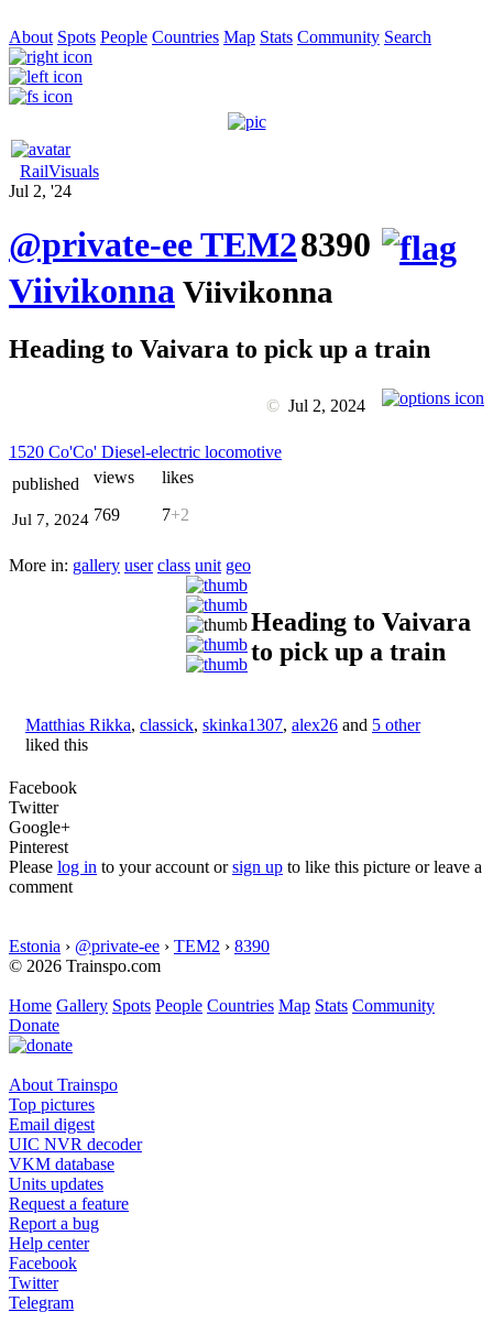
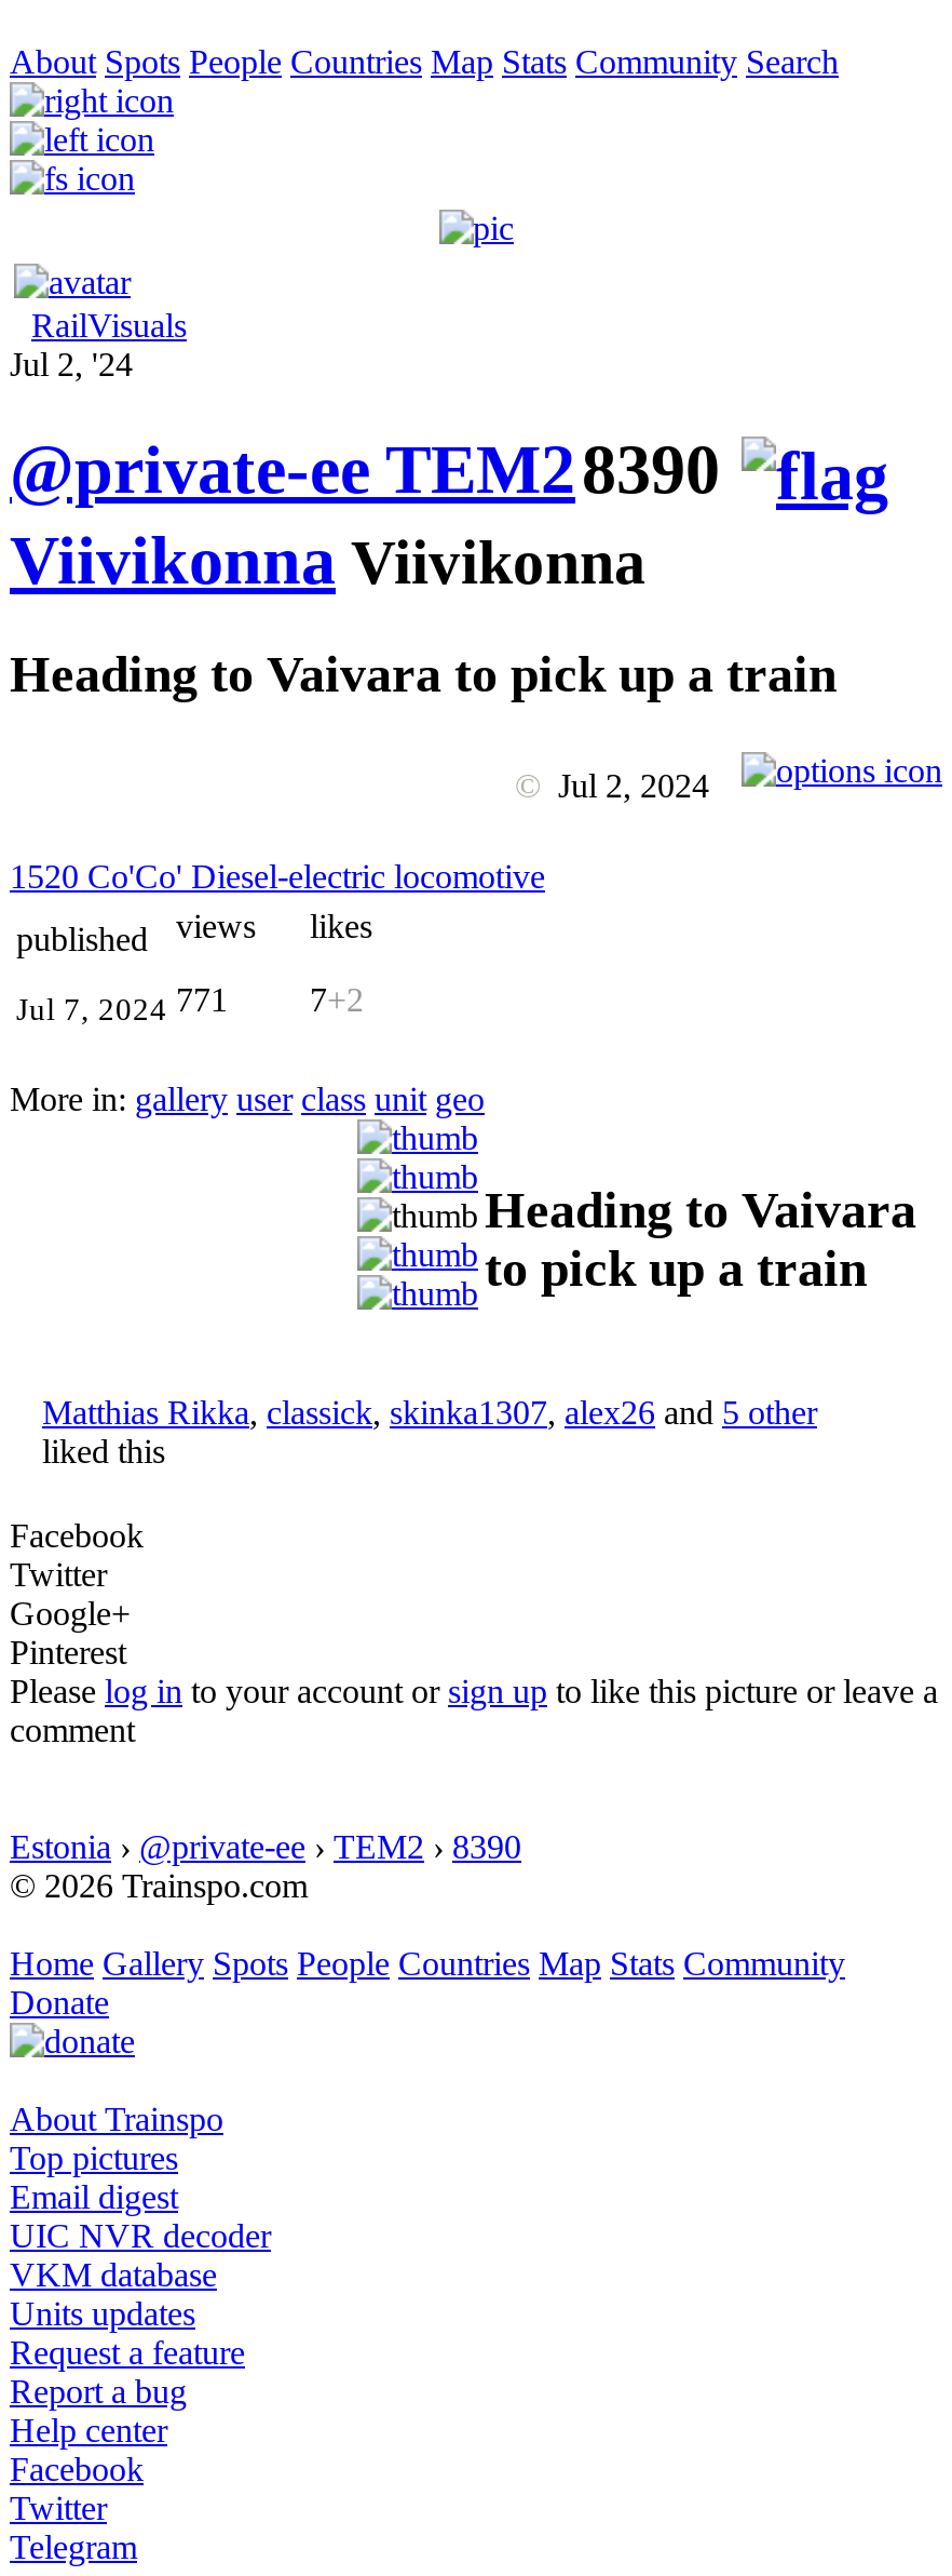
[12,505,120,528] Jul 7, 2024 769 -> [16,981,228,1026] Jul 7, 2024 771

